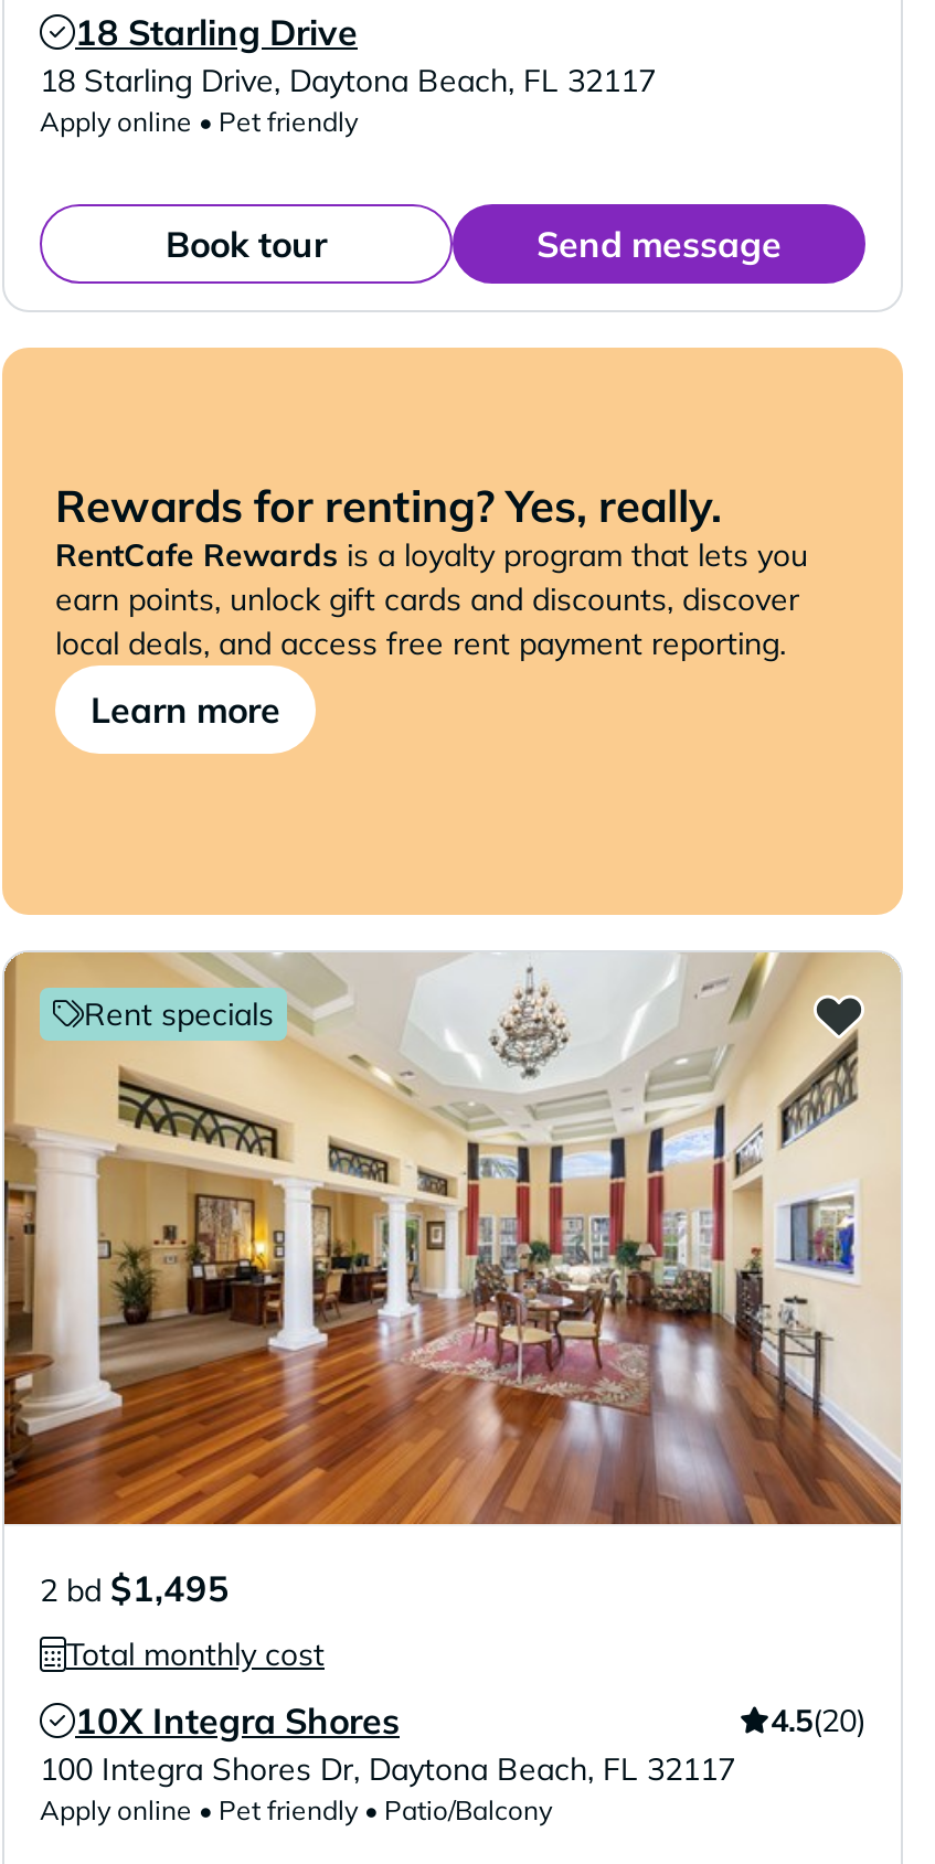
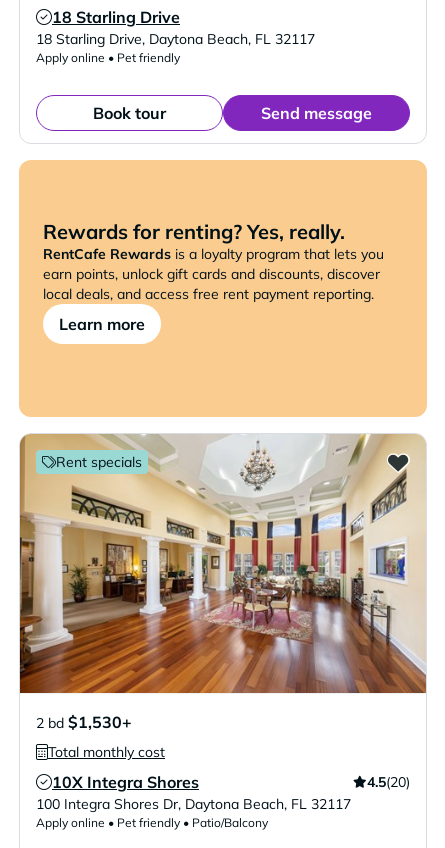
[40,1566,230,1610] 2 bd $1,495 -> [36,712,132,732] 2 bd $1,530+

